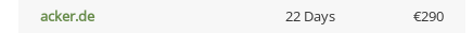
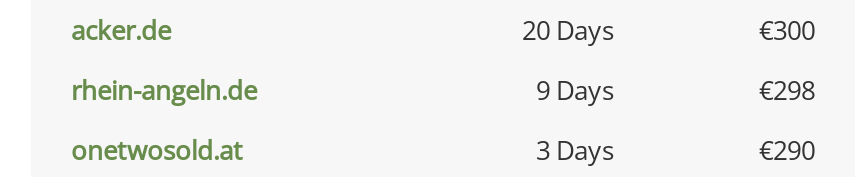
[285,6,335,26] 22 Days -> [71,12,815,168] 20 Days | €300 | rhein-angeln.de | 9 Days | €298 | onetwosold.at | 3 Days

